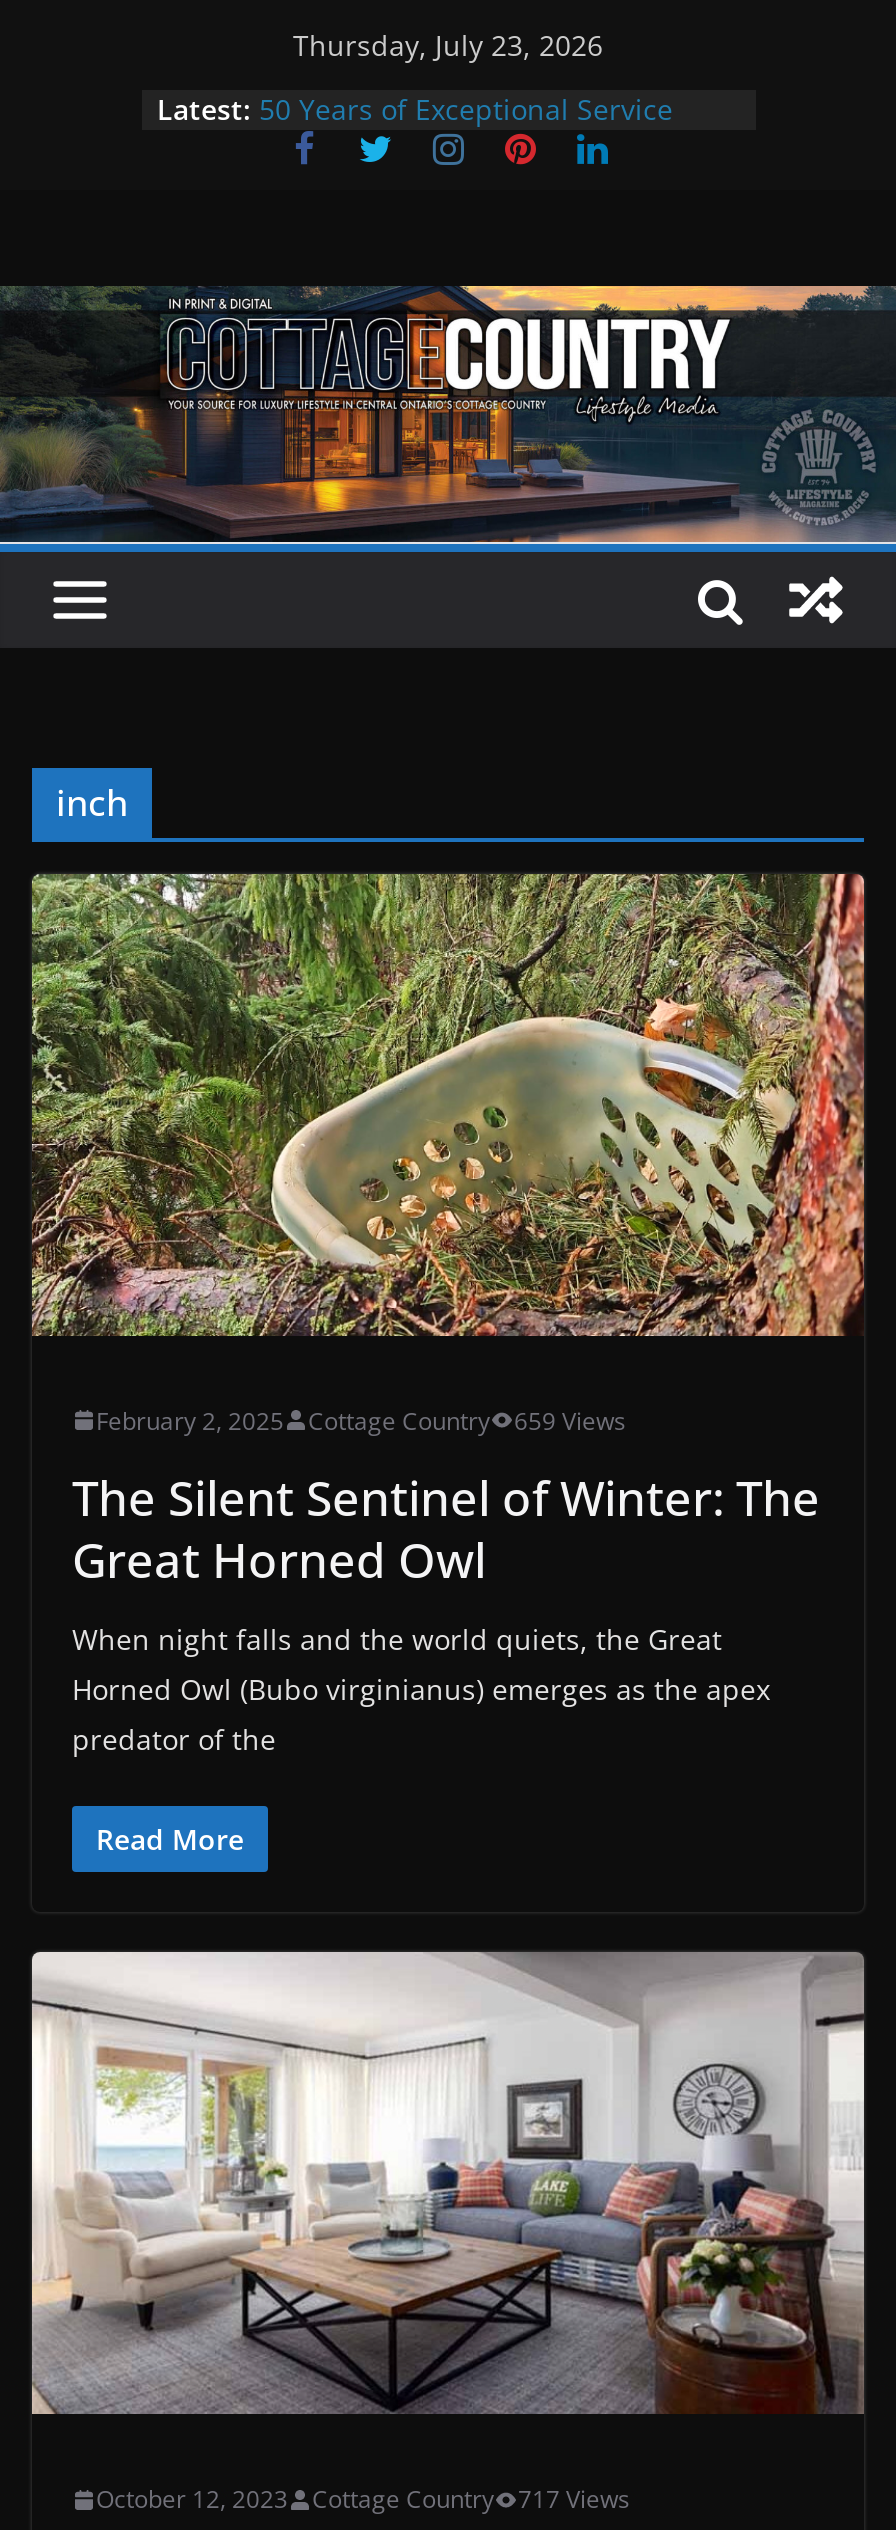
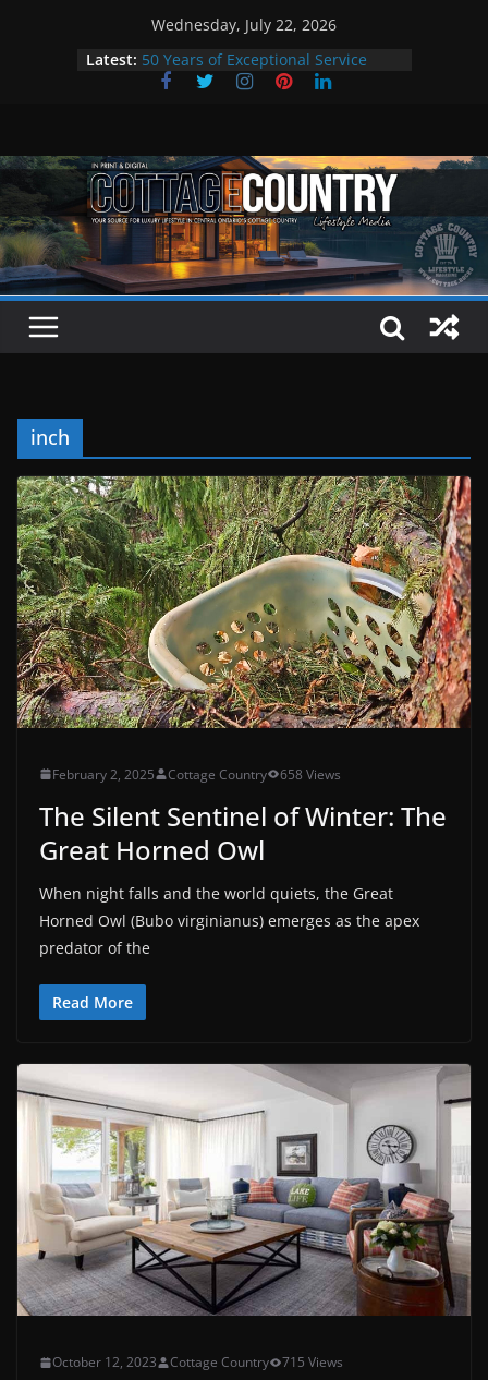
[293,26,603,64] Thursday, July 23, 2026 -> [151,14,337,35] Wednesday, July 22, 2026
[96,1404,626,1438] February 2, 2025 Cottage Country 659 Views -> [52,765,341,784] February 2, 2025 Cottage Country 658 Views
[96,2483,630,2517] October 12, 2023 Cottage Country 717 Views -> [52,1353,343,1372] October 12, 2023 Cottage Country 715 Views

